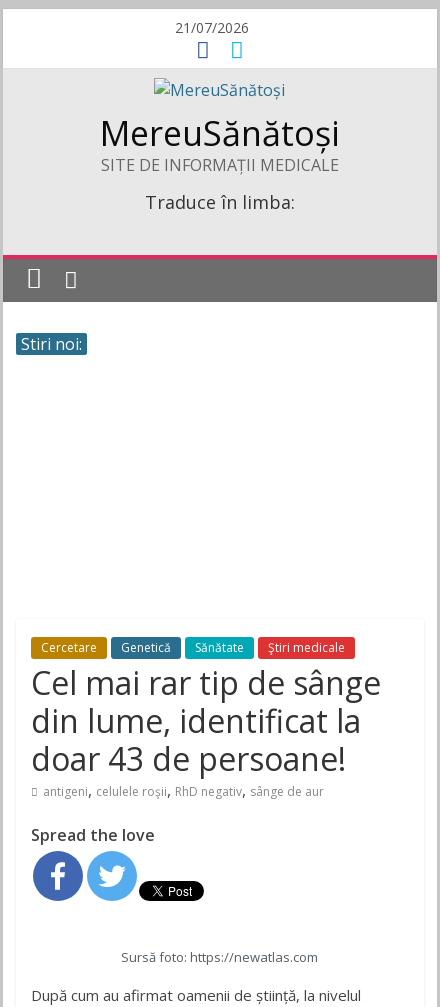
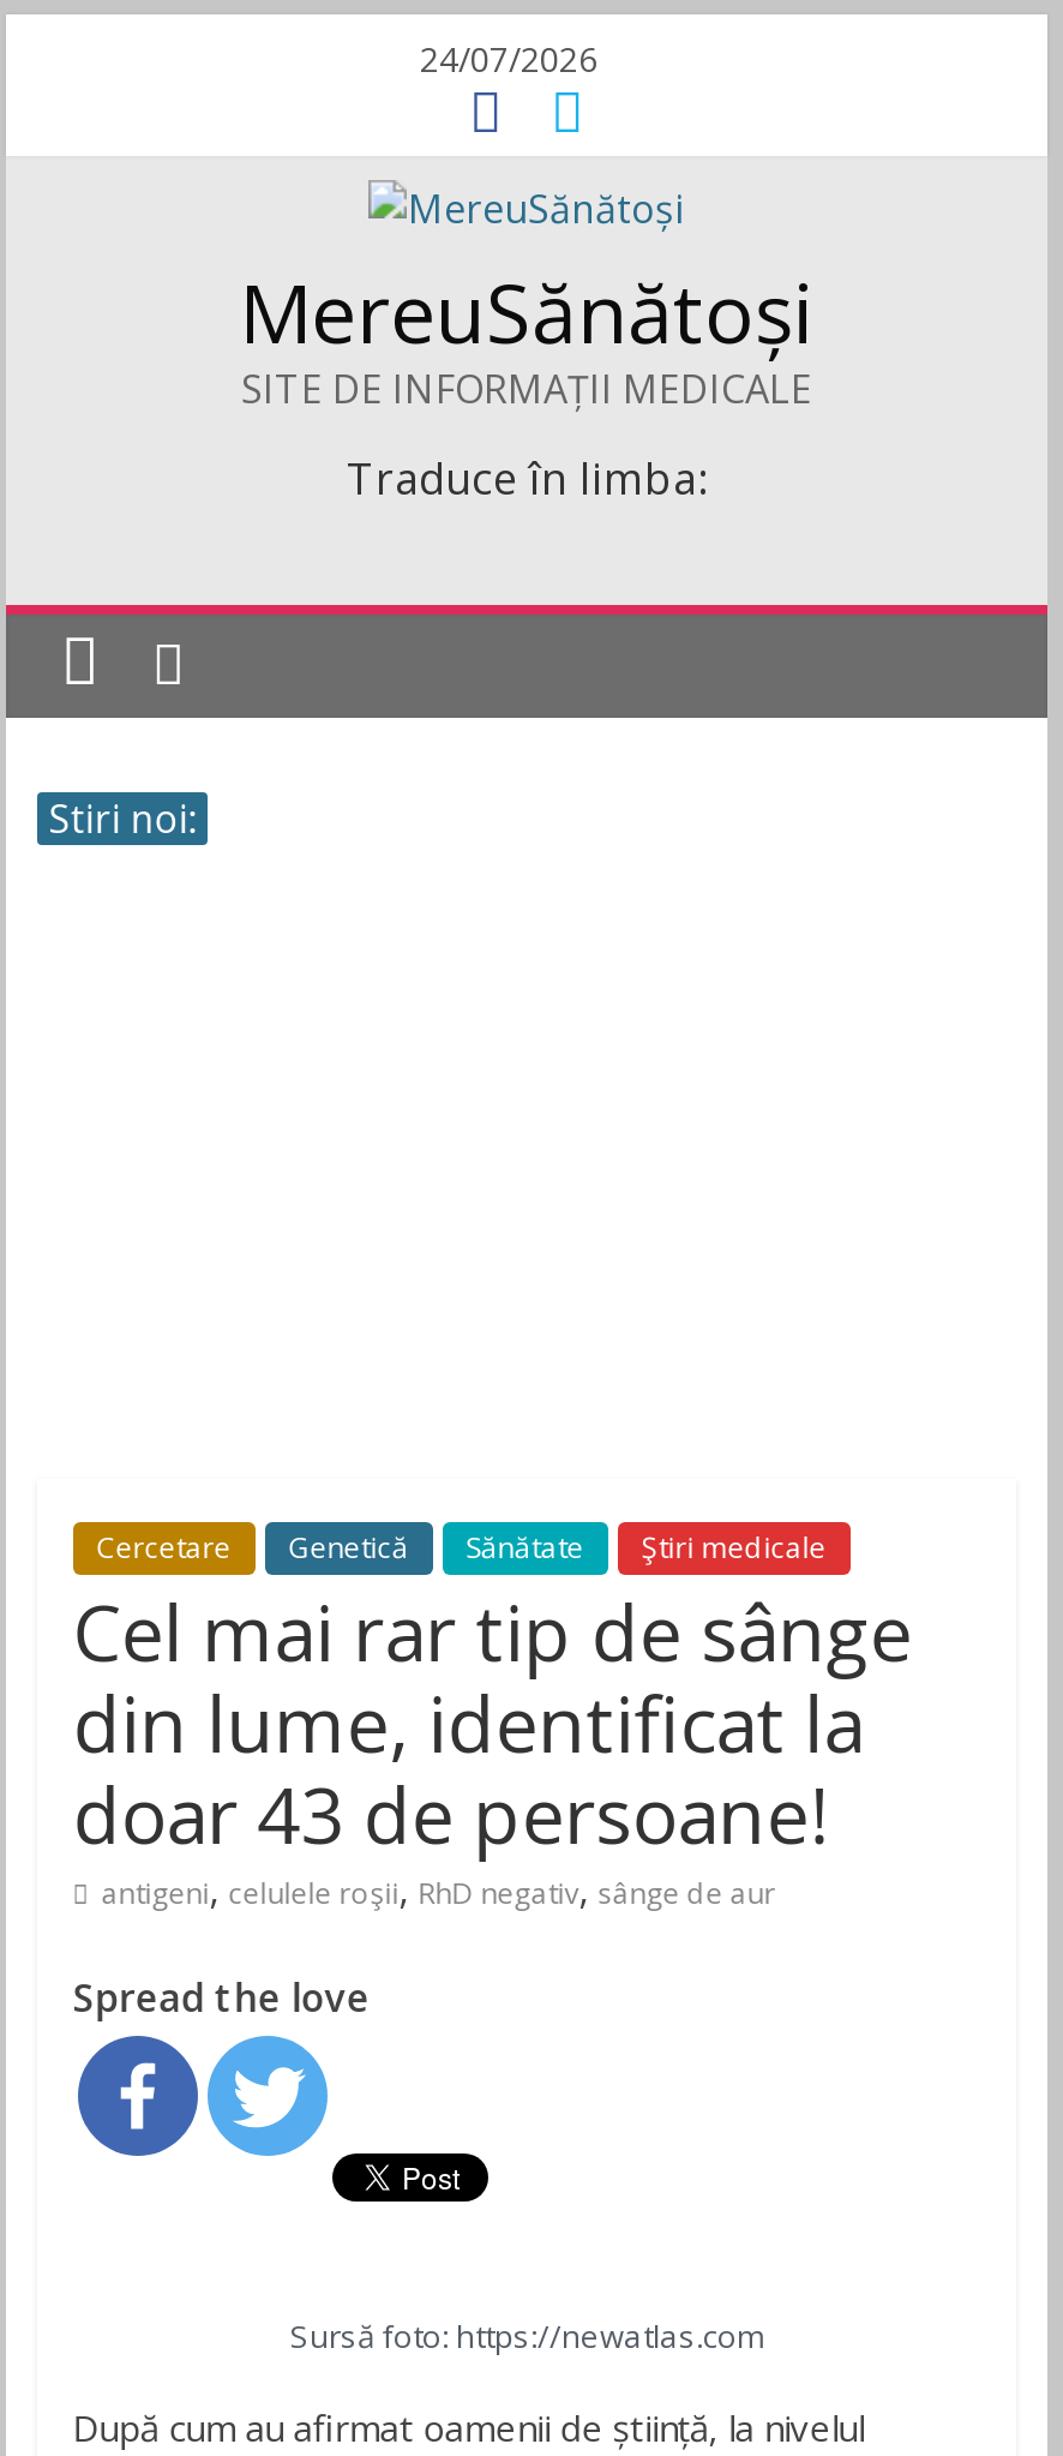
[175,18,249,37] 21/07/2026 -> [420,36,597,82] 24/07/2026

